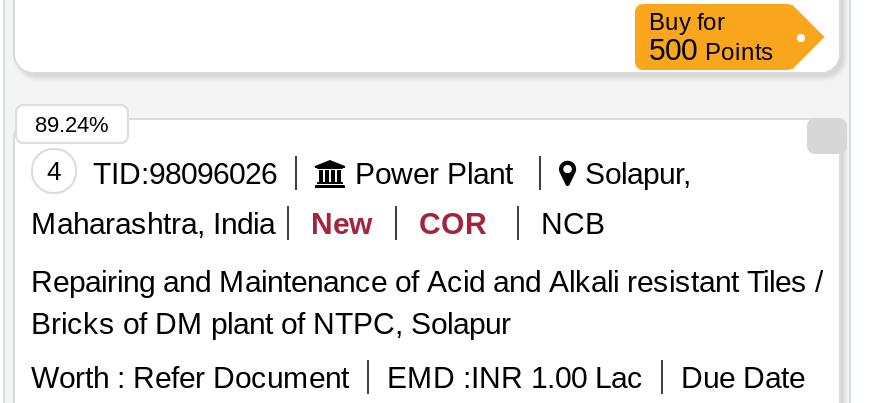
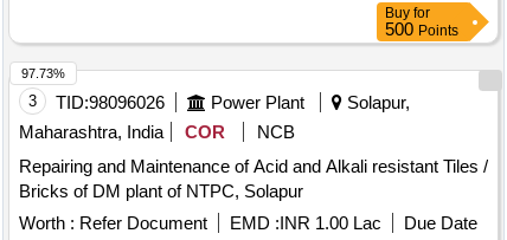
[35,112,109,136] 89.24% -> [21,66,65,81] 97.73%
[47,156,277,190] 4 TID:98096026 -> [28,92,165,113] 3 TID:98096026
[311,206,373,240] New -> none

